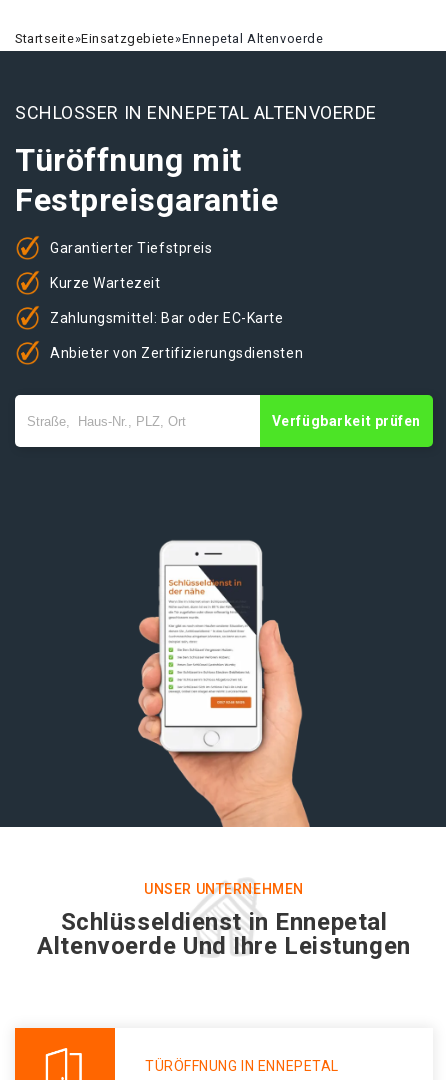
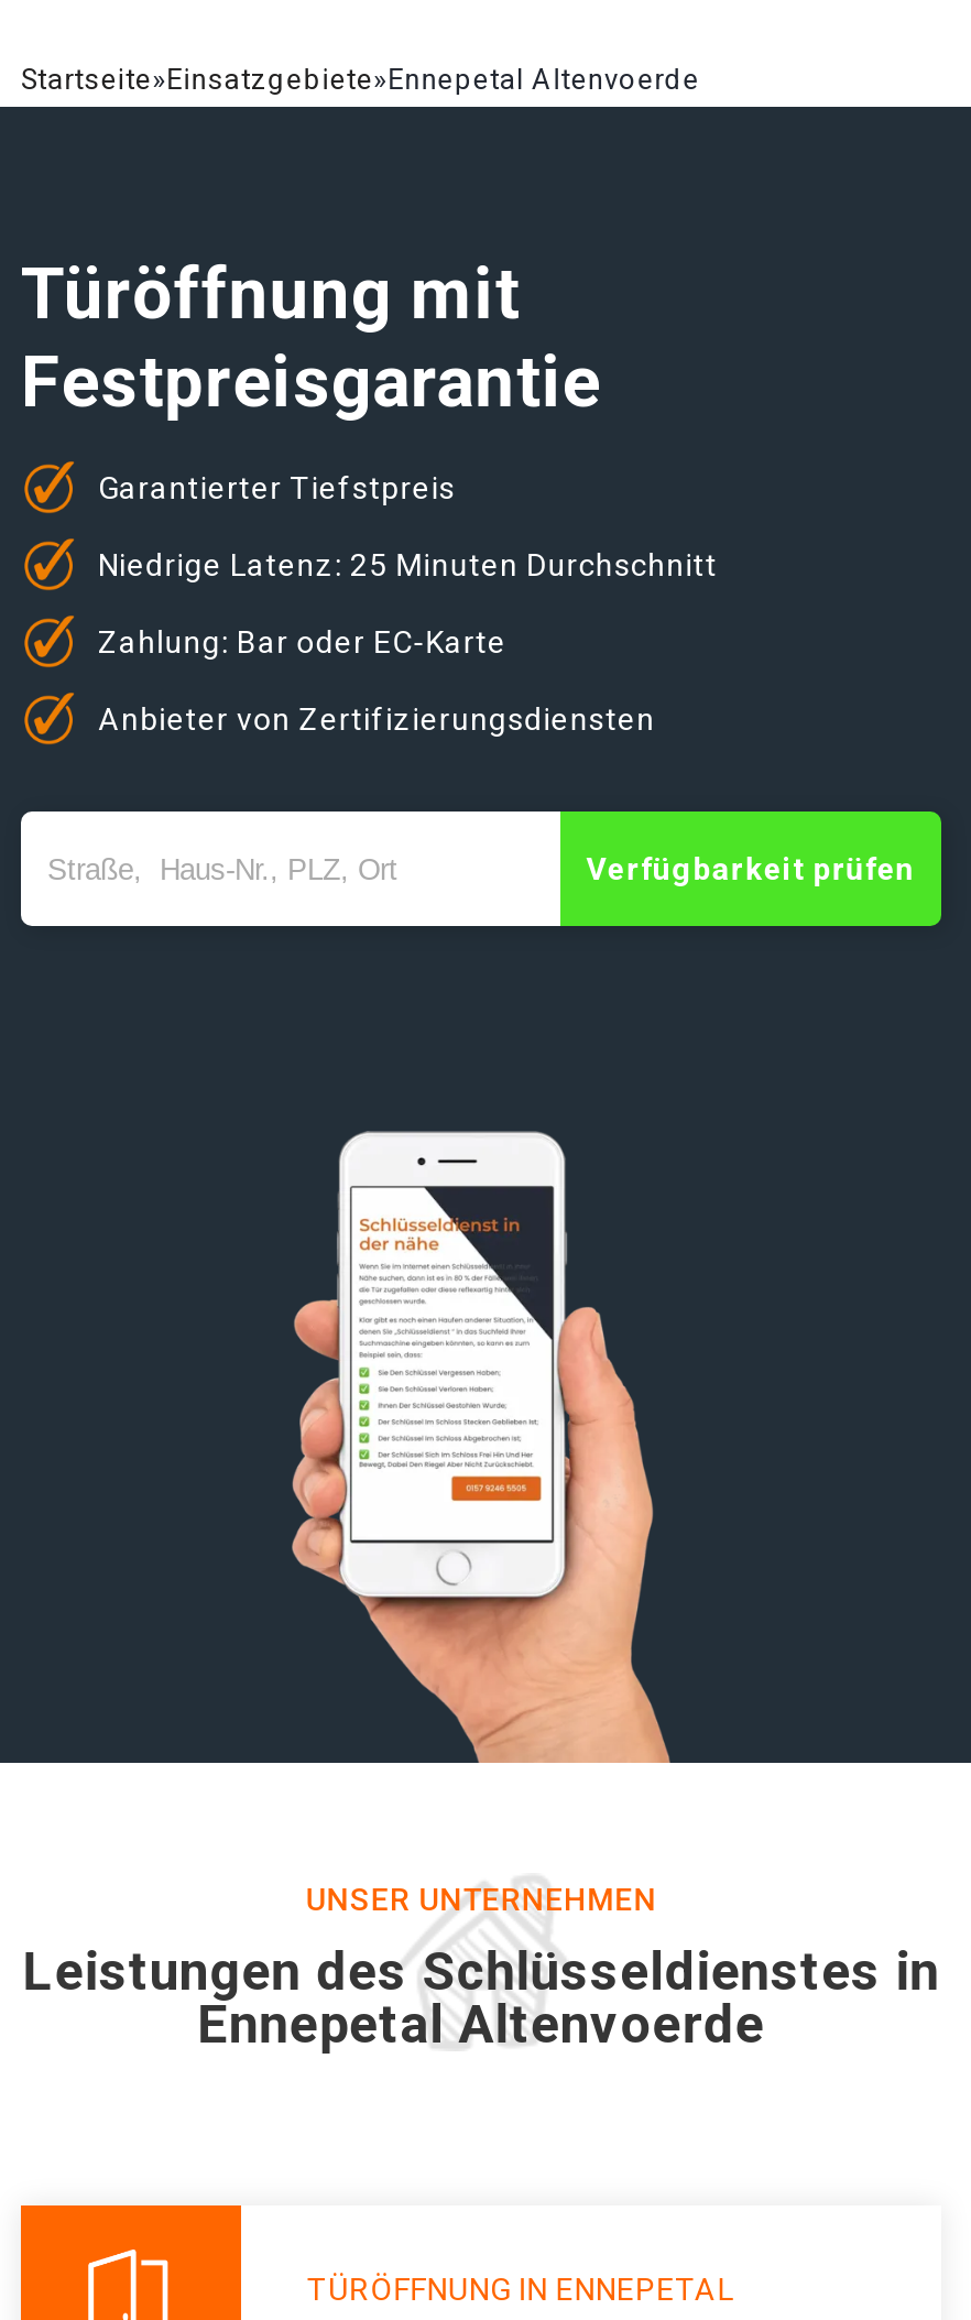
[15,102,377,123] SCHLOSSER IN ENNEPETAL ALTENVOERDE -> none
[50,274,160,290] Kurze Wartezeit -> [98,546,718,581] Niedrige Latenz: 25 Minuten Durchschnitt
[50,309,283,325] Zahlungsmittel: Bar oder EC-Karte -> [98,623,507,658] Zahlung: Bar oder EC-Karte
[37,908,411,960] Schlüsseldienst in Ennepetal | Altenvoerde Und Ihre Leistungen -> [22,1941,940,2056] Leistungen des Schlüsseldienstes in | Ennepetal Altenvoerde

